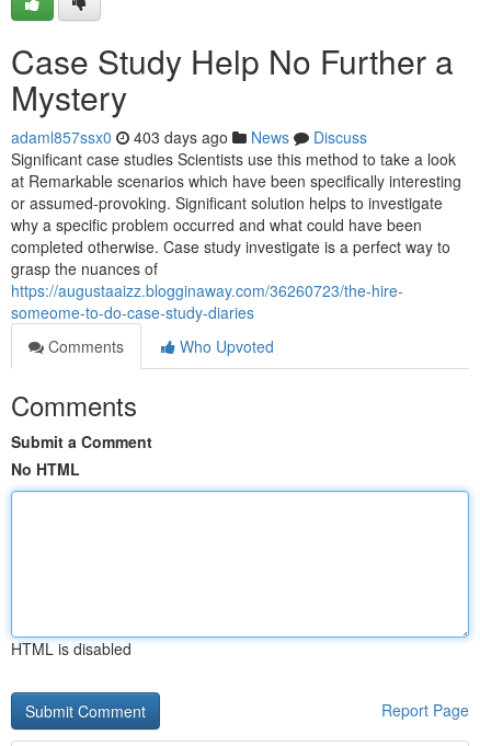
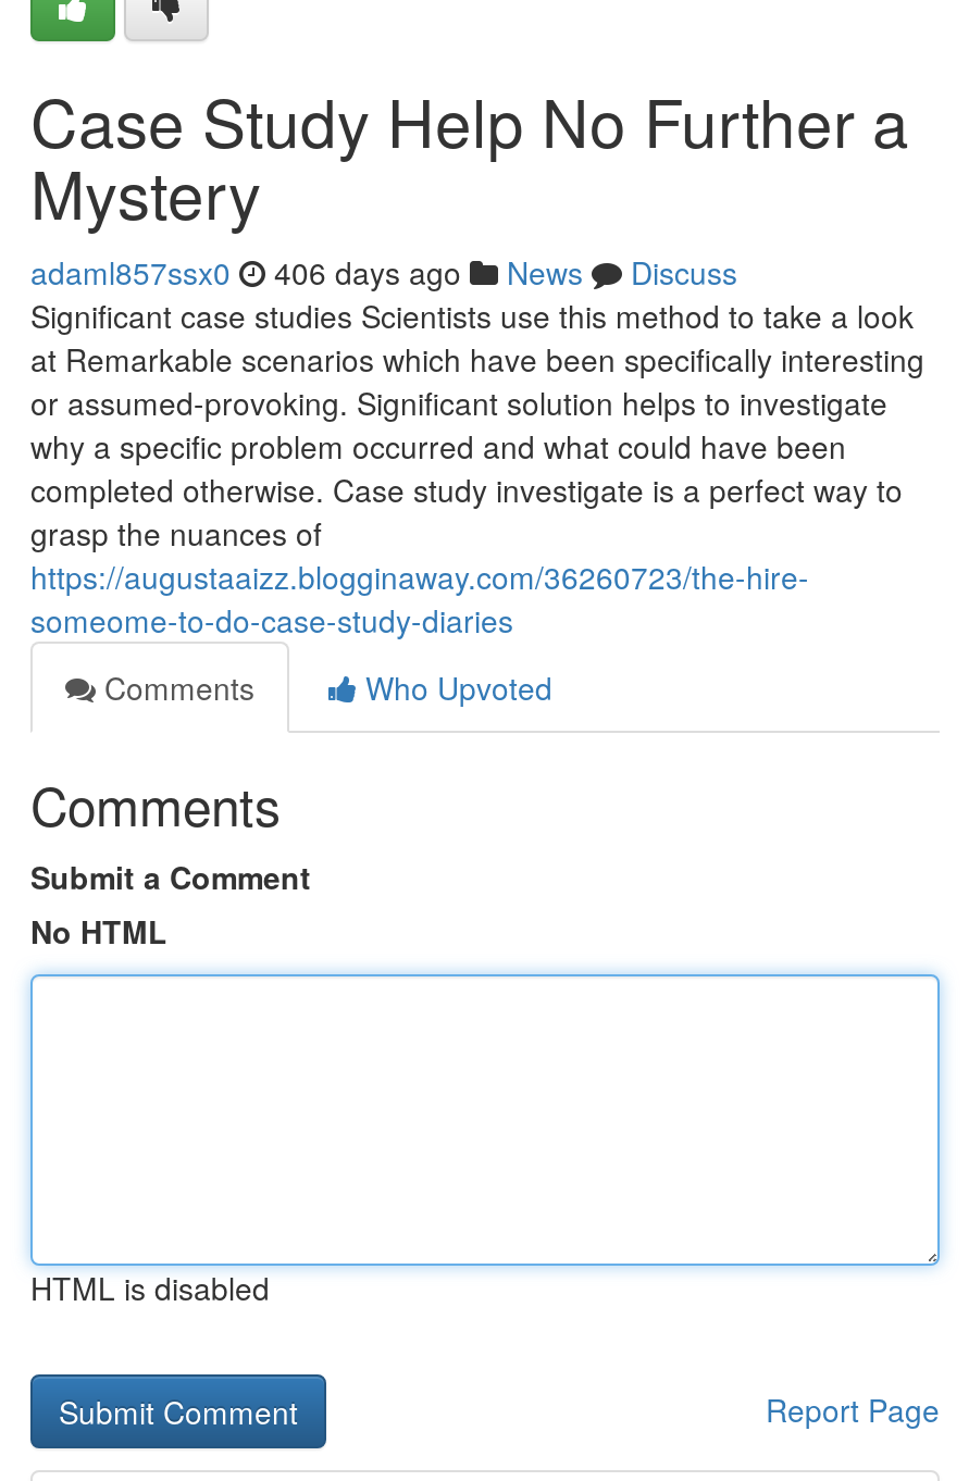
[11,126,367,148] adaml857ssx0 403 days ago News Discuss -> [30,250,737,294] adaml857ssx0 406 days ago News Discuss

